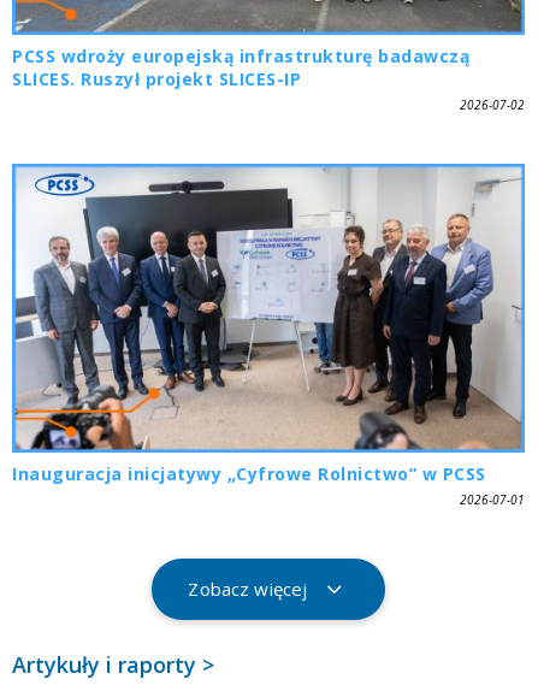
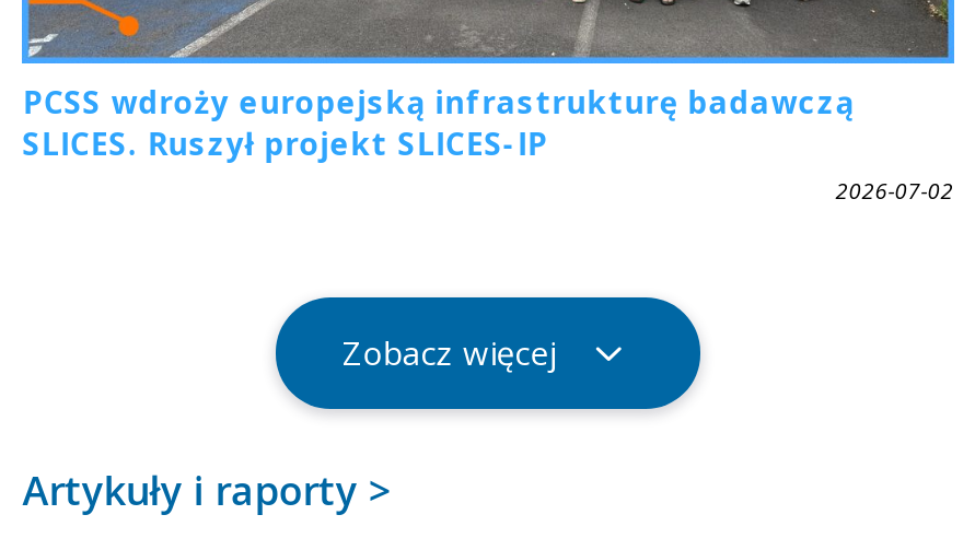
[11,163,526,508] [image] | Inauguracja inicjatywy „Cyfrowe Rolnictwo” w PCSS | 2026-07-01 -> none

